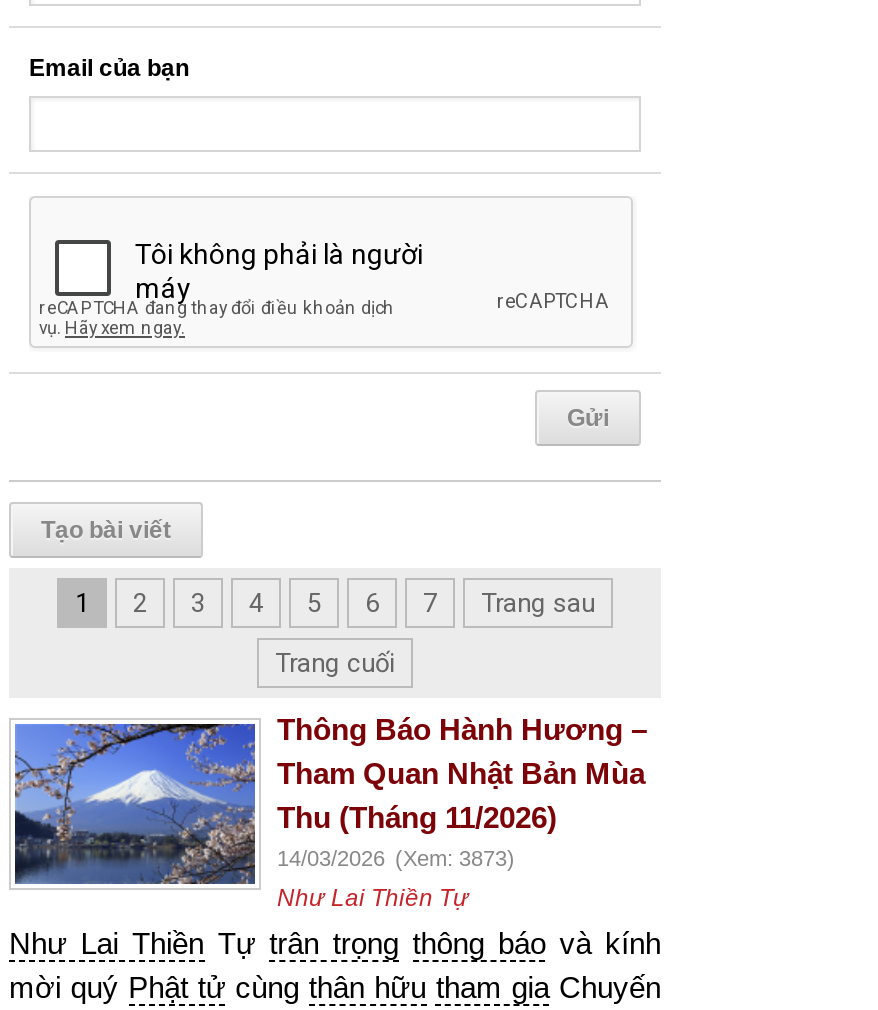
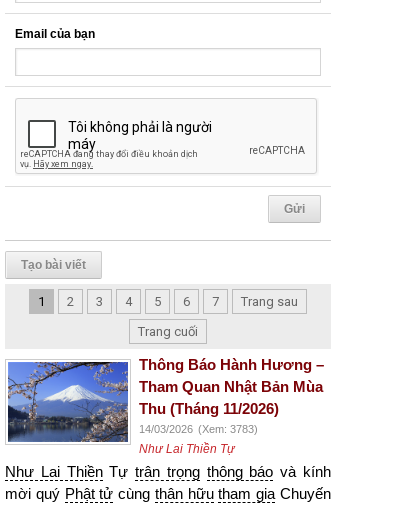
[277,845,515,869] 14/03/2026 (Xem: 3873) -> [139,422,258,434] 14/03/2026 (Xem: 3783)

